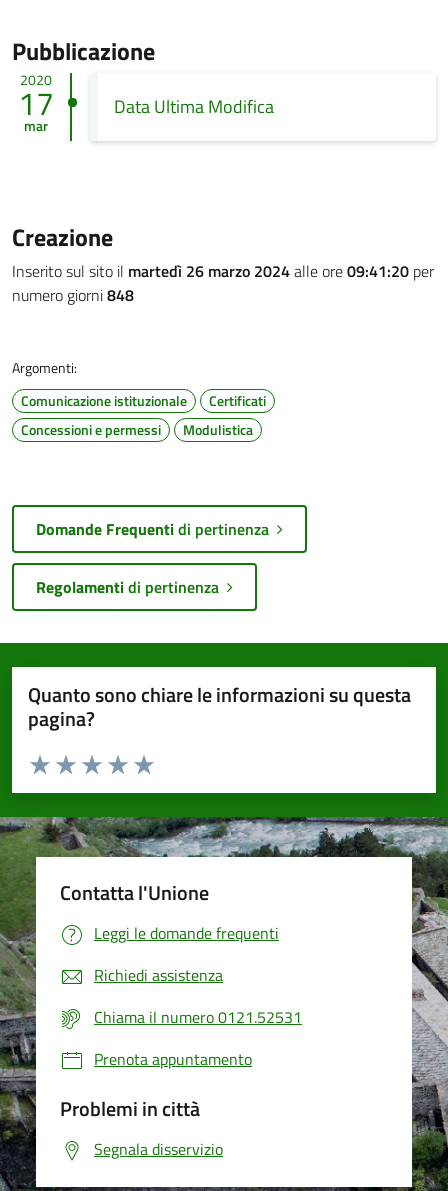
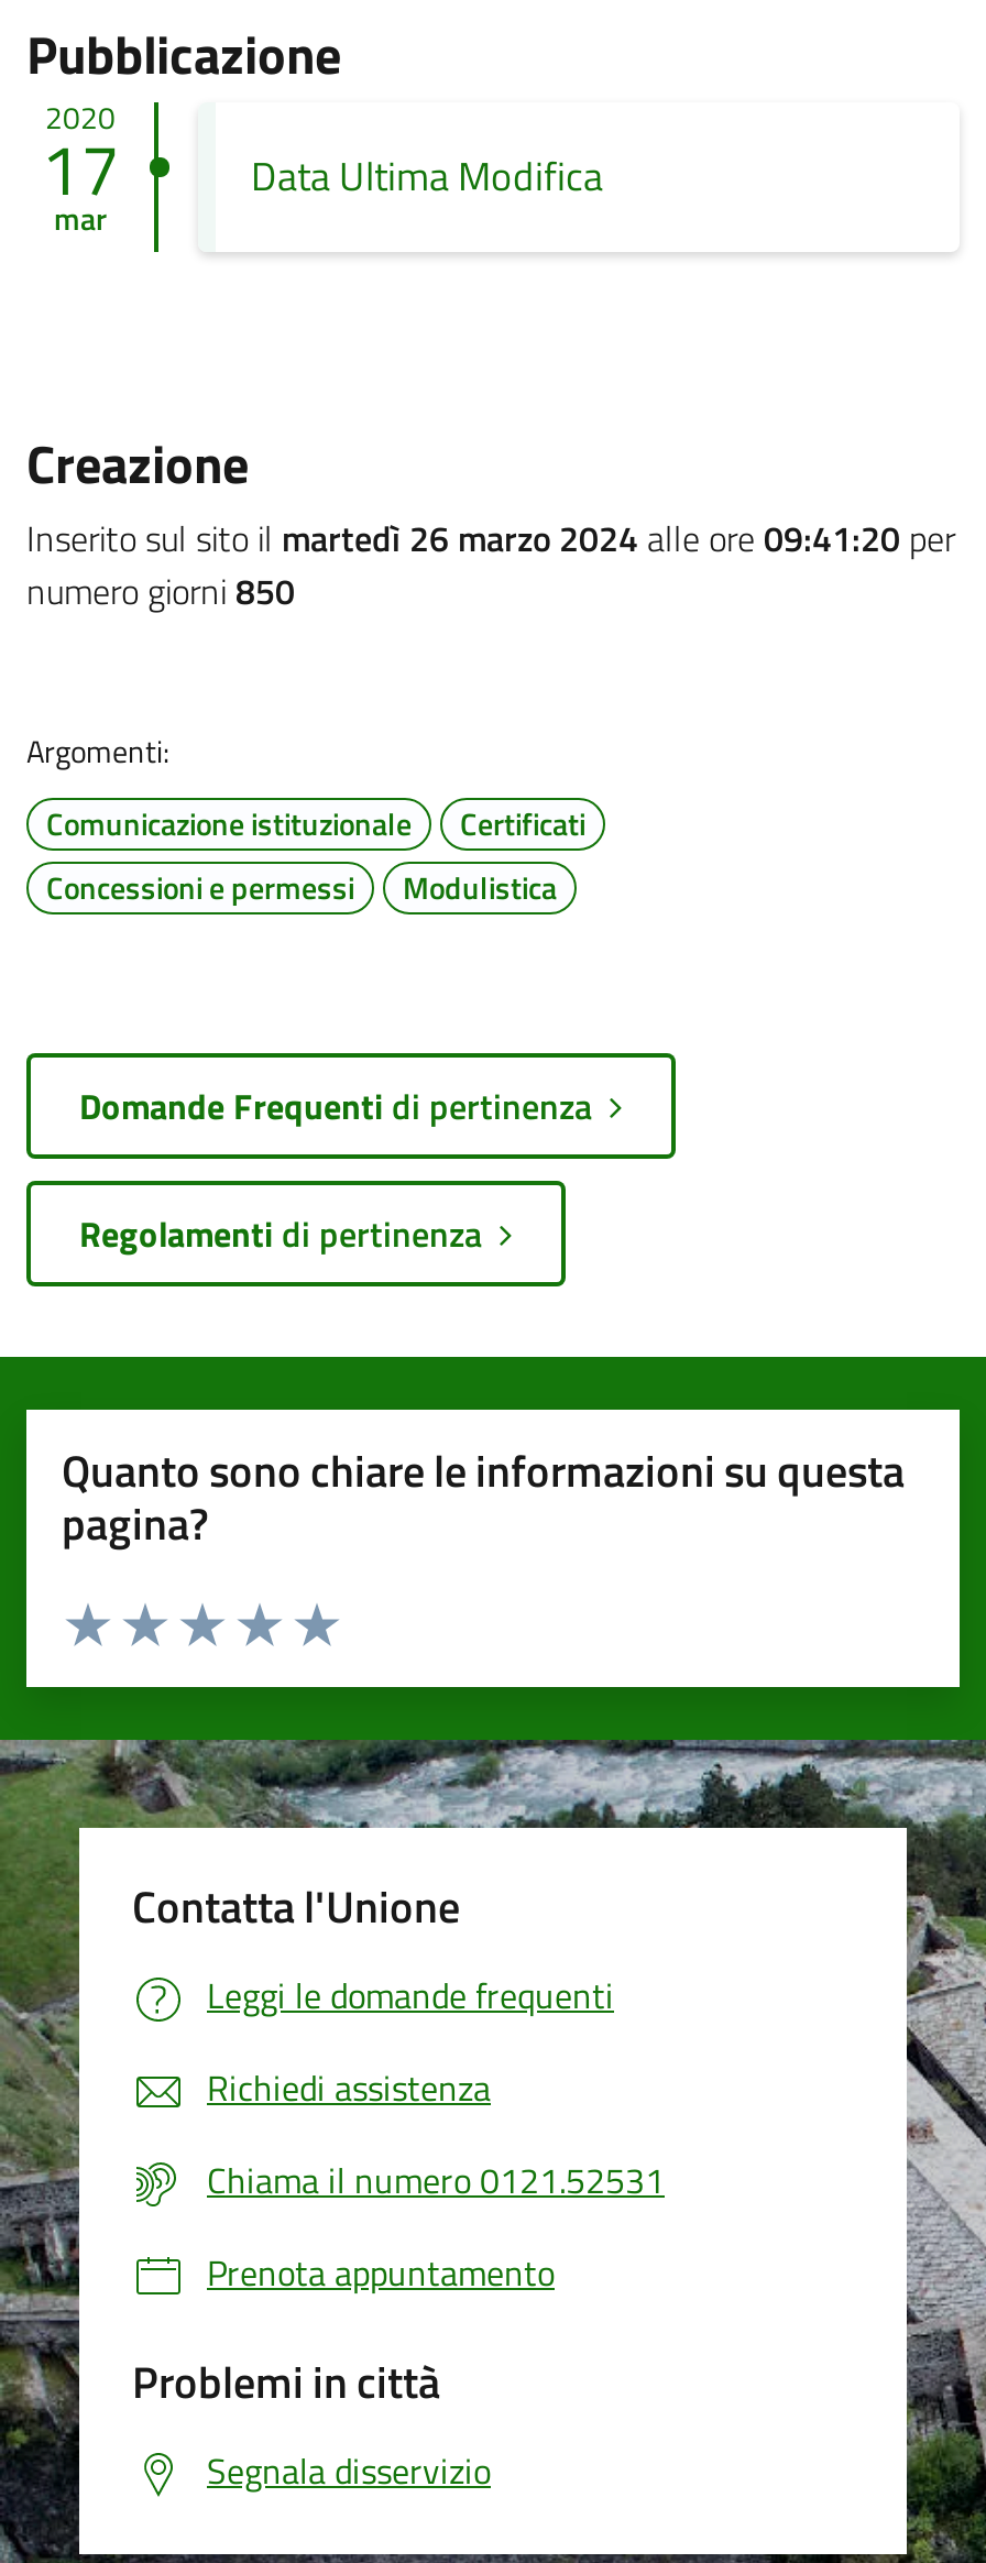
[12,283,134,307] numero giorni 848 -> [26,565,295,617] numero giorni 850

